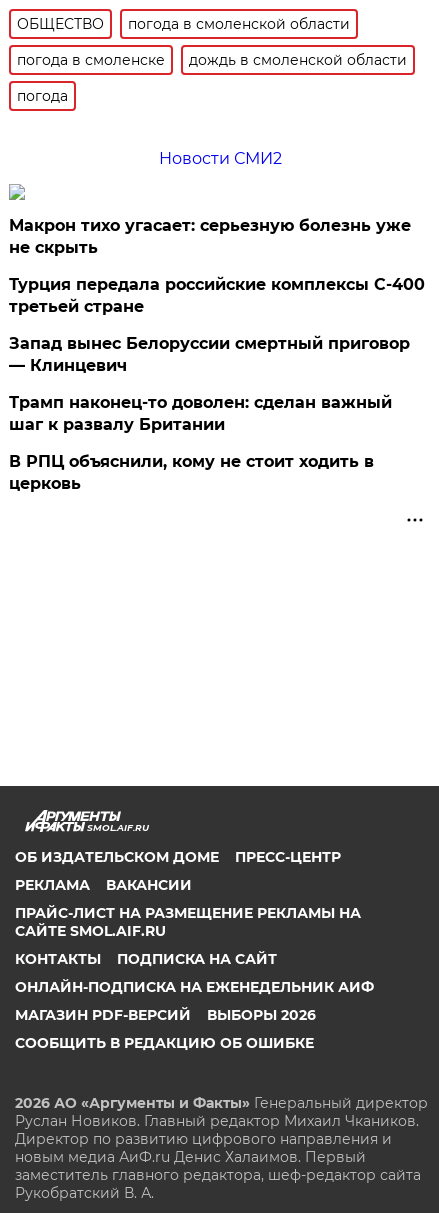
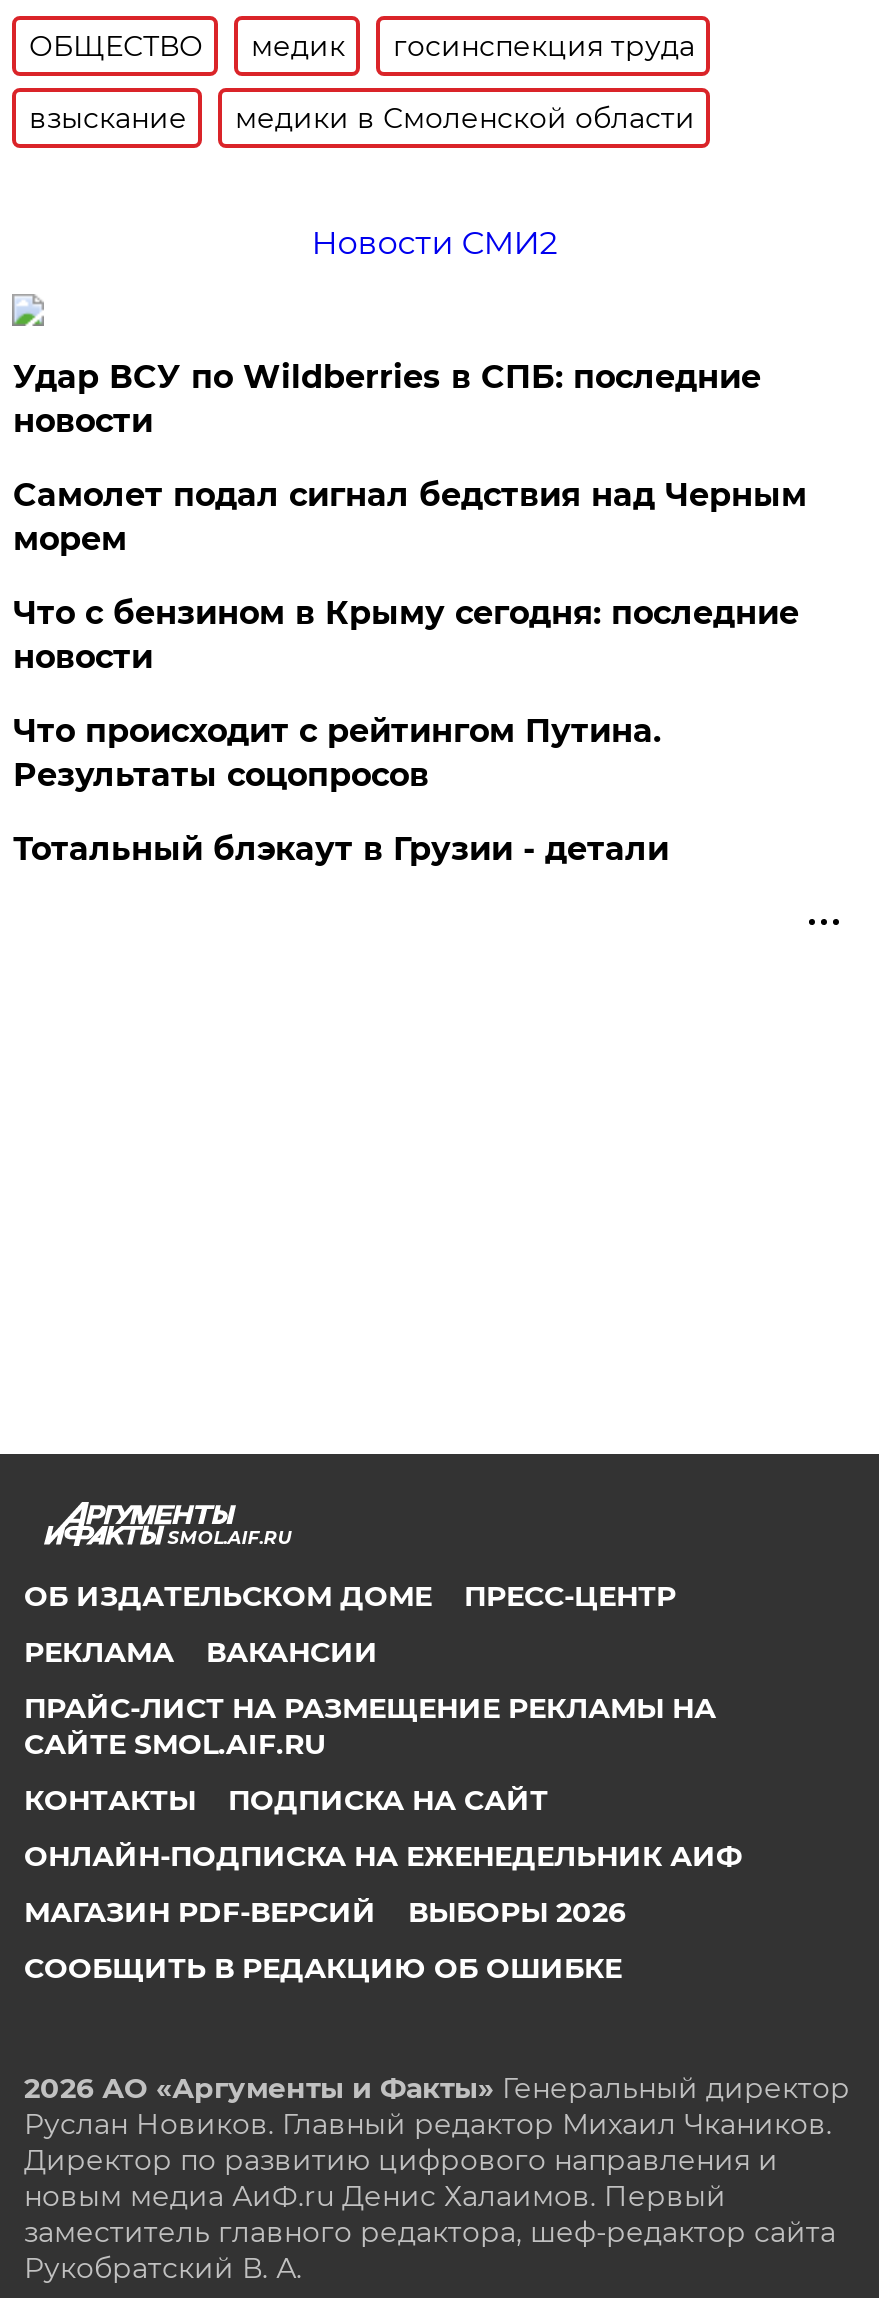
[17,15,407,105] погода в смоленской области | погода в смоленске | дождь в смоленской области | погода -> [29,28,695,136] медик | госинспекция труда | взыскание | медики в Смоленской области
[9,216,411,257] Макрон тихо угасает: серьезную болезнь уже | не скрыть -> [13,358,761,440] Удар ВСУ по Wildberries в СПБ: последние | новости
[9,275,425,316] Турция передала российские комплексы С-400 | третьей стране -> [13,476,807,558] Самолет подал сигнал бедствия над Черным | морем
[9,334,410,375] Запад вынес Белоруссии смертный приговор | — Клинцевич -> [13,594,799,676] Что с бензином в Крыму сегодня: последние | новости
[9,393,392,434] Трамп наконец-то доволен: сделан важный | шаг к развалу Британии -> [13,712,661,794] Что происходит с рейтингом Путина. | Результаты соцопросов
[9,452,374,493] В РПЦ объяснили, кому не стоит ходить в | церковь -> [13,830,669,868] Тотальный блэкаут в Грузии - детали

